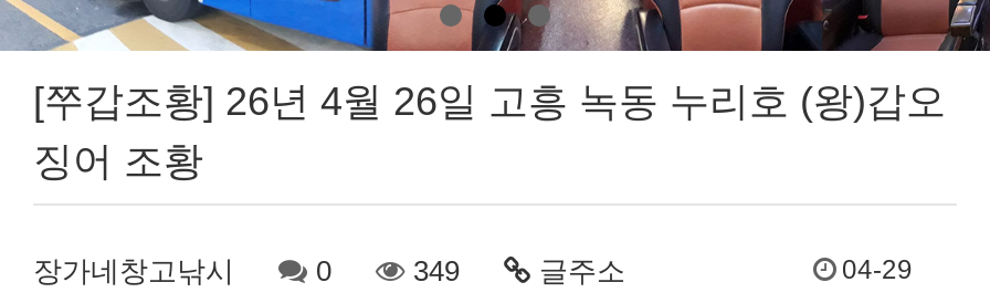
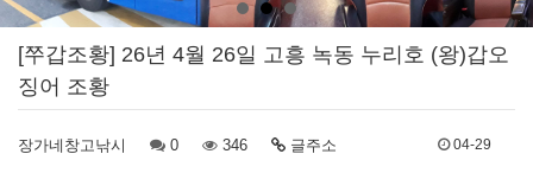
[404,254,460,288] 349 -> [218,136,247,154] 346

